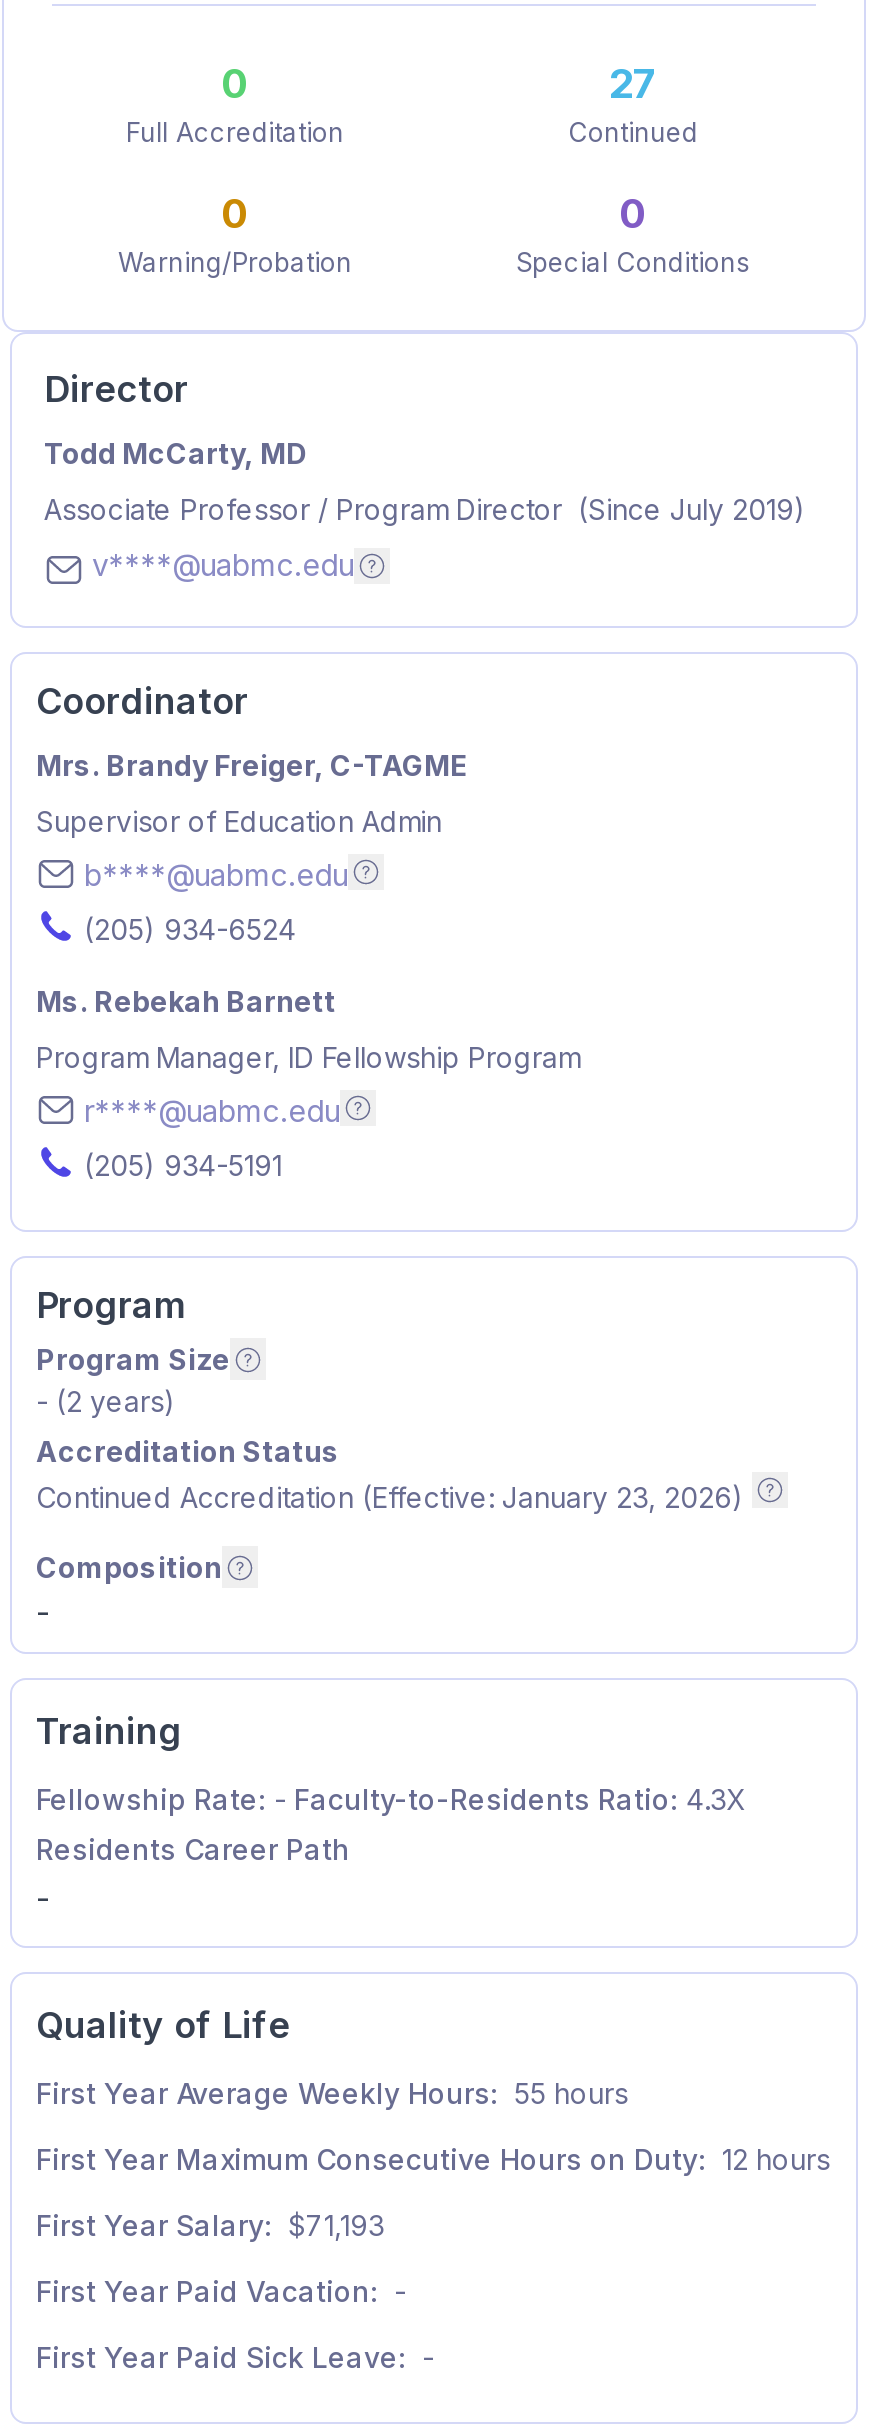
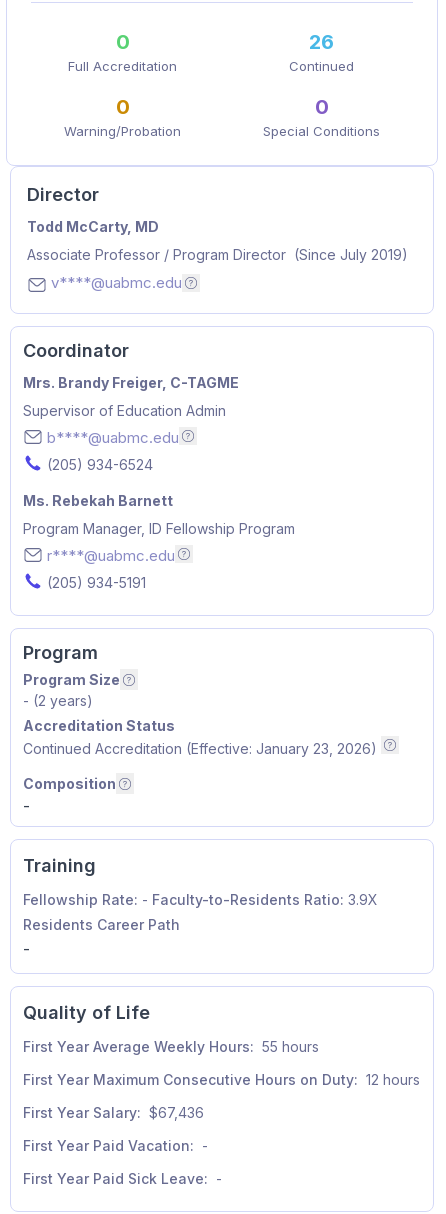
[609,60,657,108] 27 -> [309,30,334,54] 26
[36,1782,746,1816] Fellowship Rate: - Faculty-to-Residents Ratio: 4.3X -> [23,891,378,908] Fellowship Rate: - Faculty-to-Residents Ratio: 3.9X
[36,2208,384,2242] First Year Salary: $71,193 -> [23,1104,204,1121] First Year Salary: $67,436

